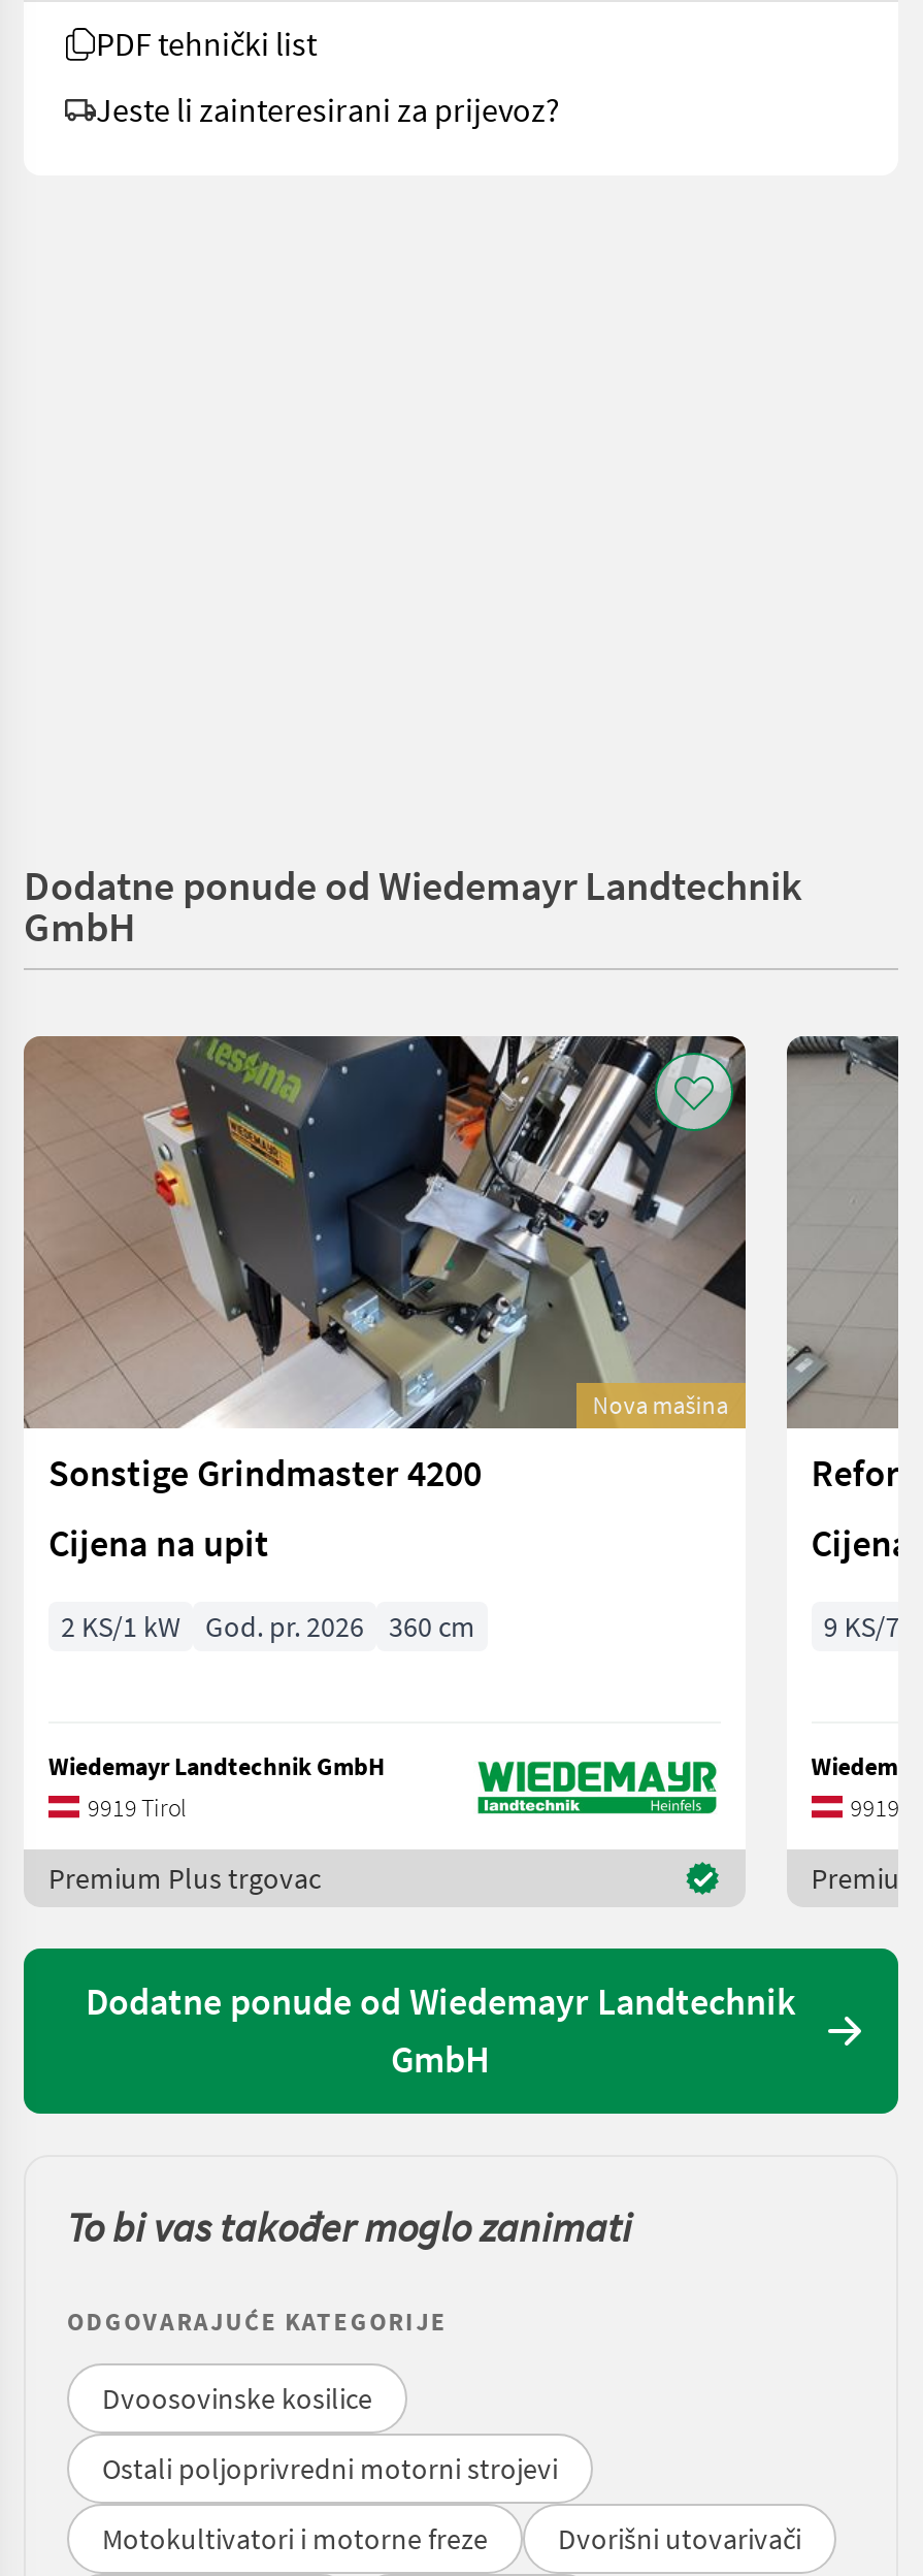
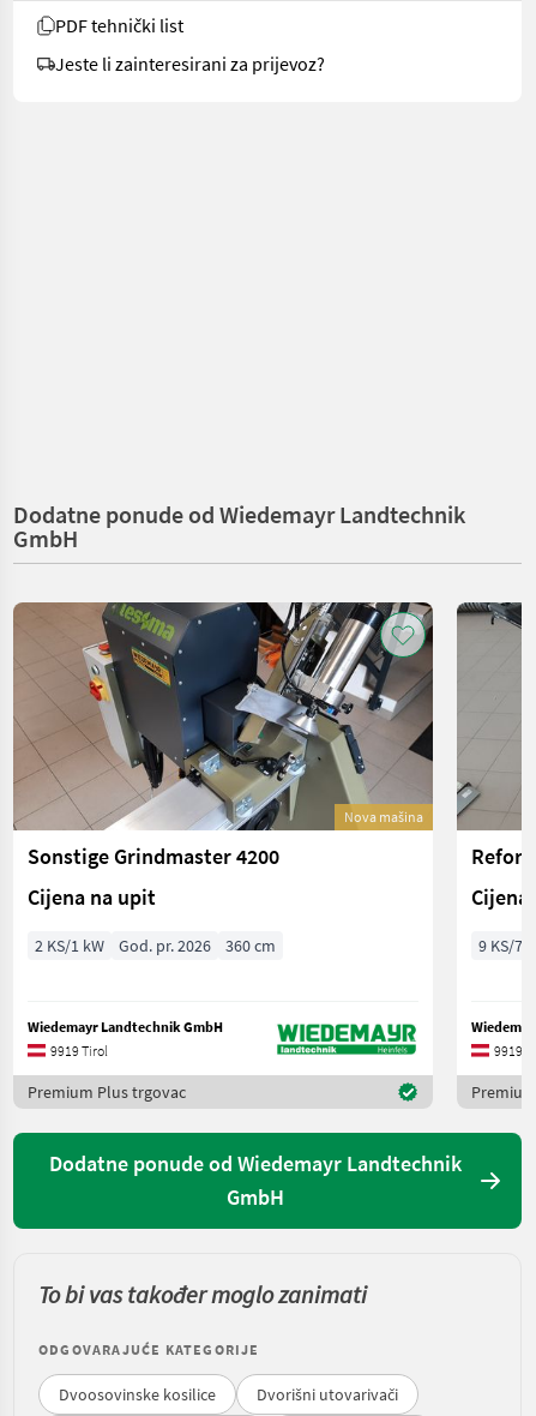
[102,2451,558,2558] Ostali poljoprivredni motorni strojevi | Motokultivatori i motorne freze -> none

